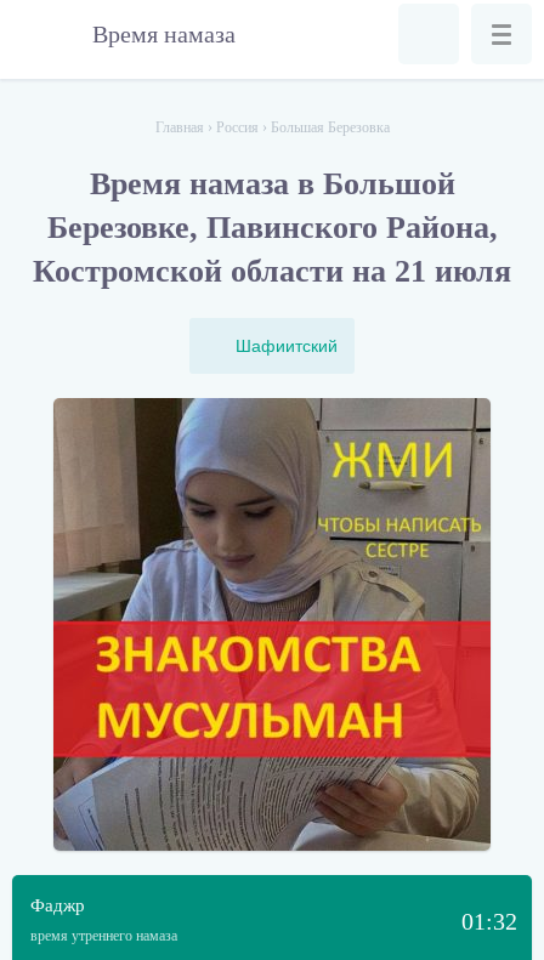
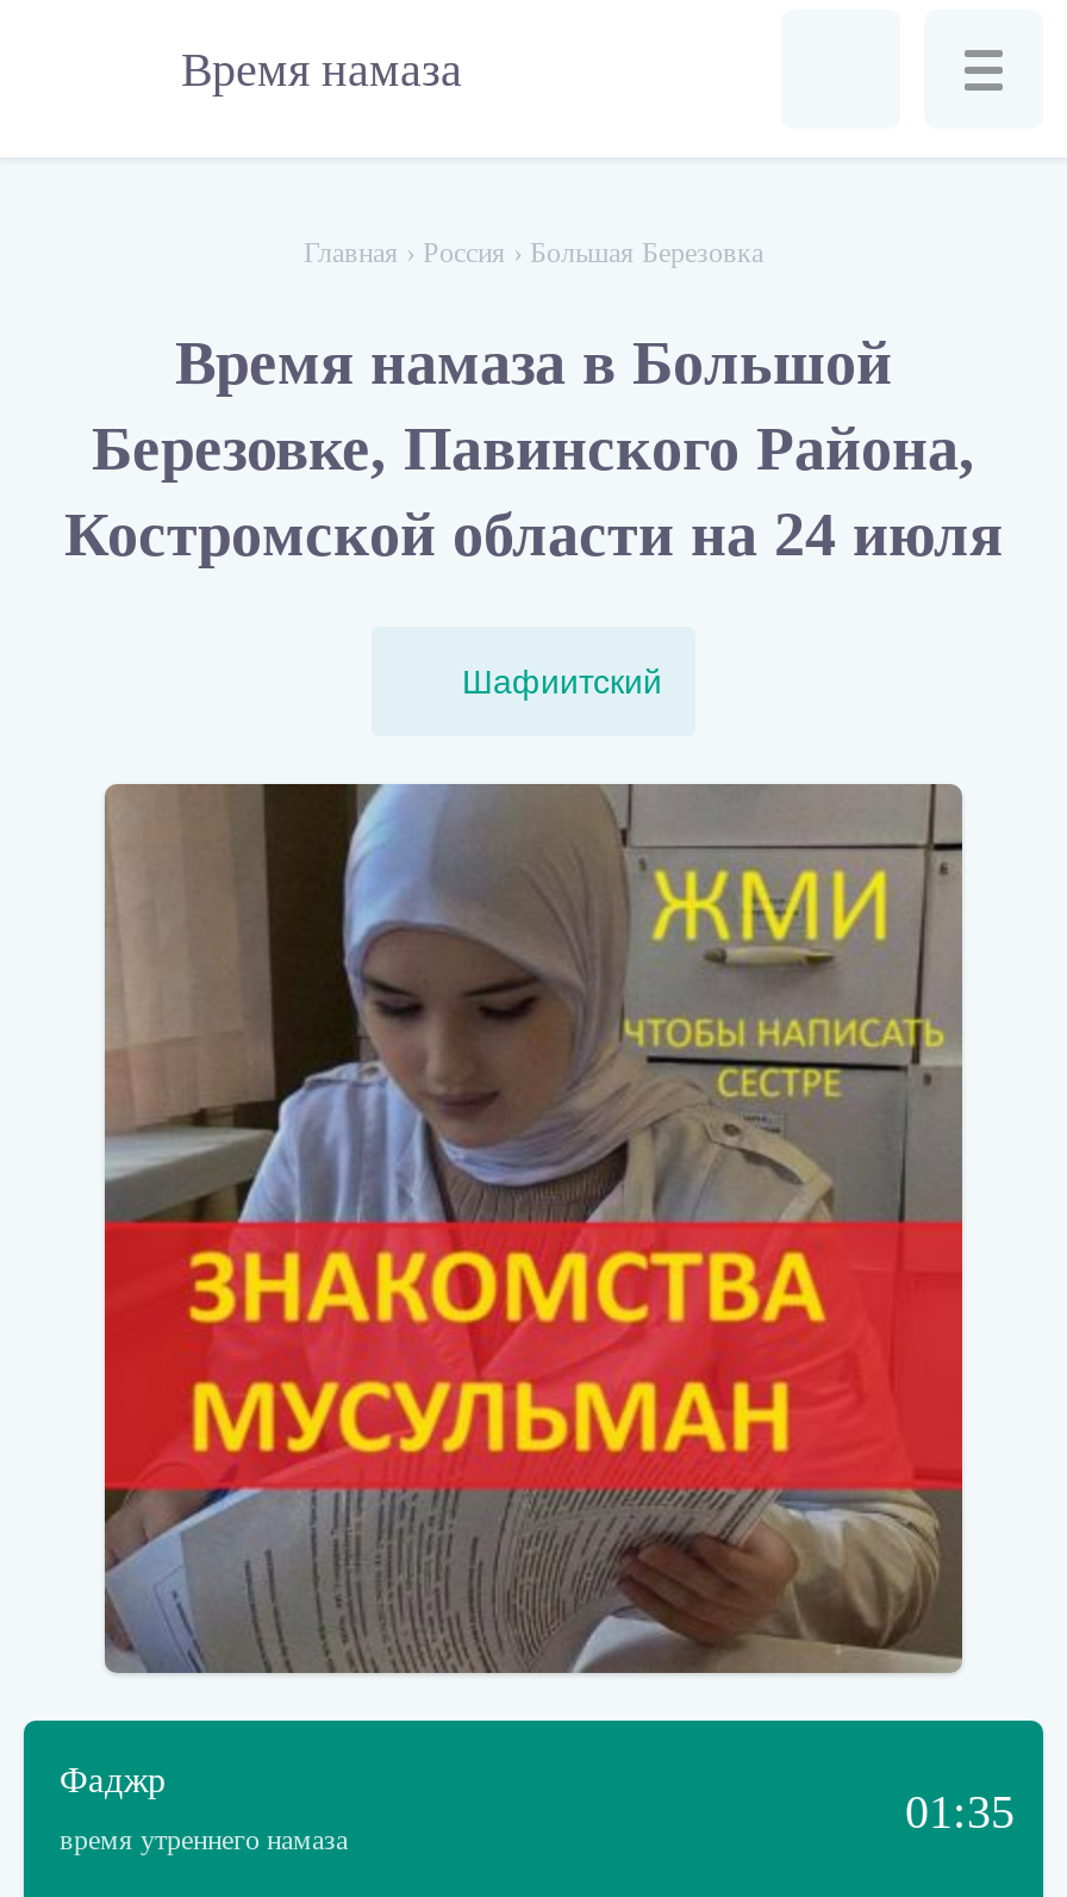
[33,254,511,289] Костромской области на 21 июля -> [64,500,1003,570] Костромской области на 24 июля
[461,908,517,934] 01:32 -> [905,1785,1015,1837] 01:35

